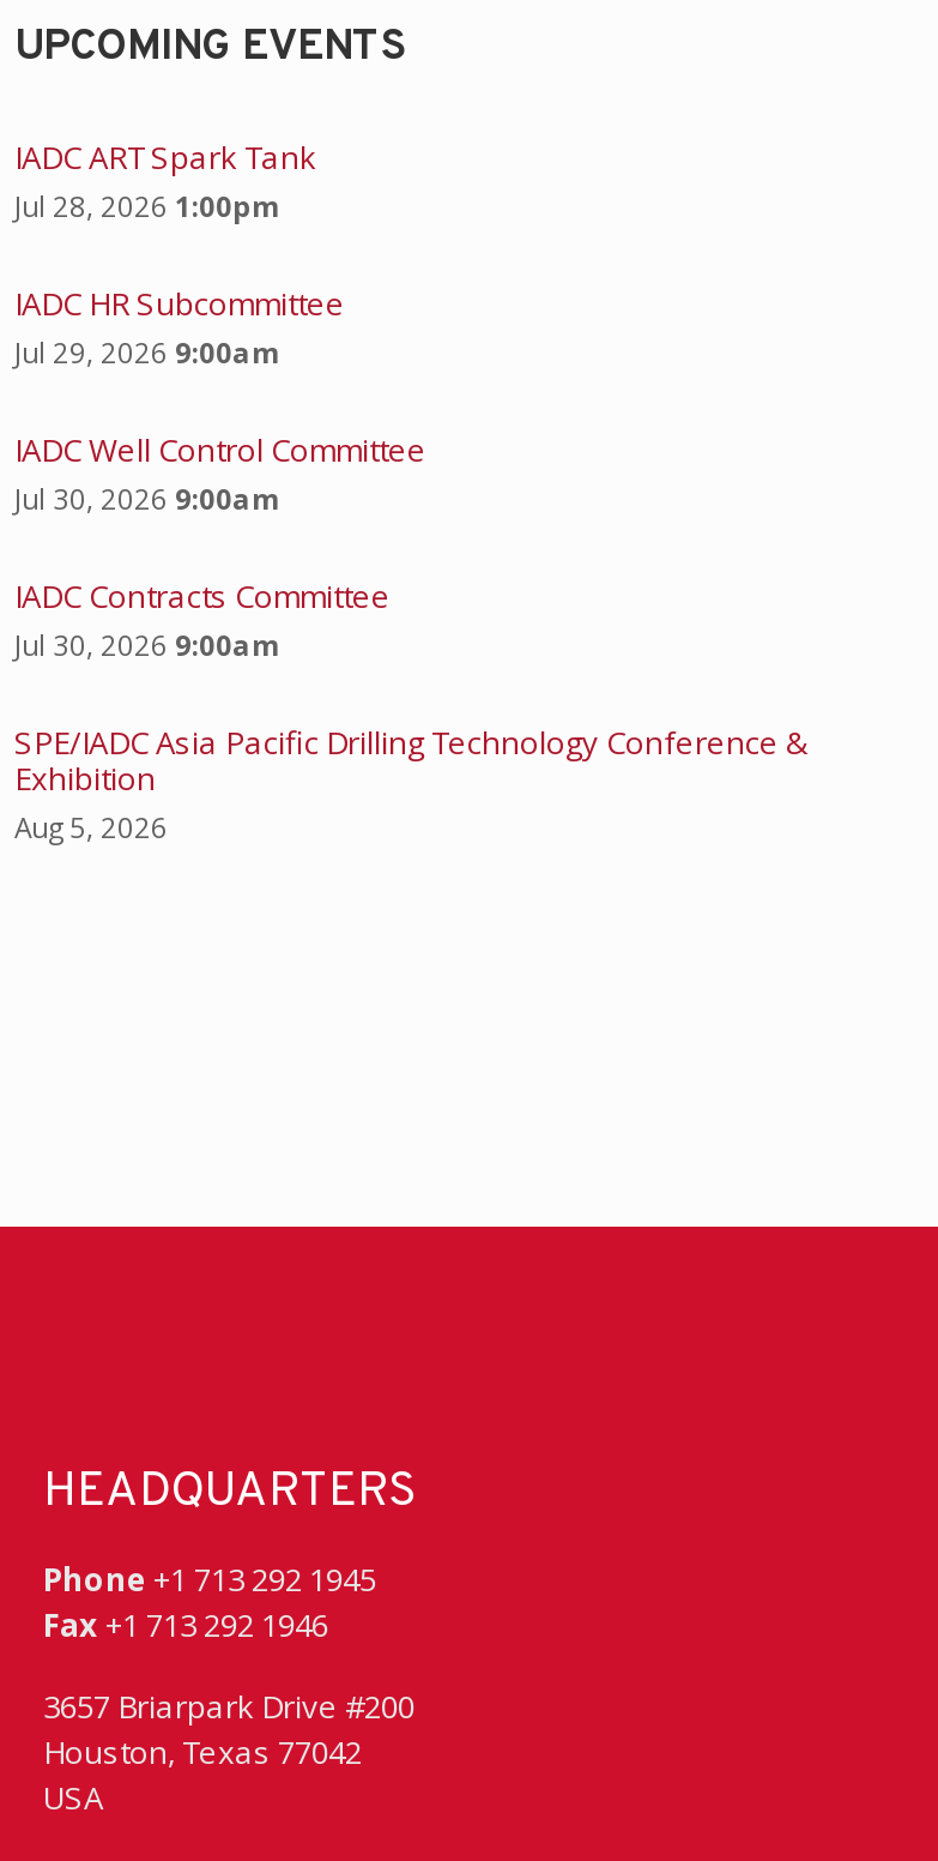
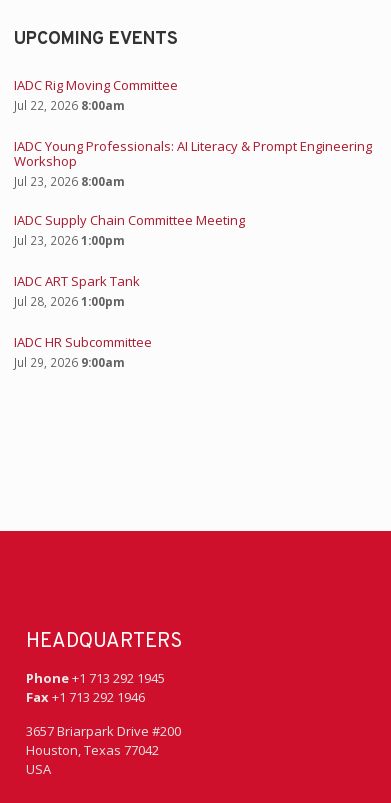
none -> [14,76,372,248] IADC Rig Moving Committee | Jul 22, 2026 8:00am | IADC Young Professionals: AI Literacy & Prompt Engineering | Workshop | Jul 23, 2026 8:00am | IADC Supply Chain Committee Meeting | Jul 23, 2026 1:00pm
moved [14,135,345,370] -> [14,272,152,370]: IADC ART Spark Tank | Jul 28, 2026 1:00pm | IADC HR Subcommittee | Jul 29, 2026 9:00am
[14,428,807,845] IADC Well Control Committee | Jul 30, 2026 9:00am | IADC Contracts Committee | Jul 30, 2026 9:00am | SPE/IADC Asia Pacific Drilling Technology Conference & | Exhibition | Aug 5, 2026 -> none

